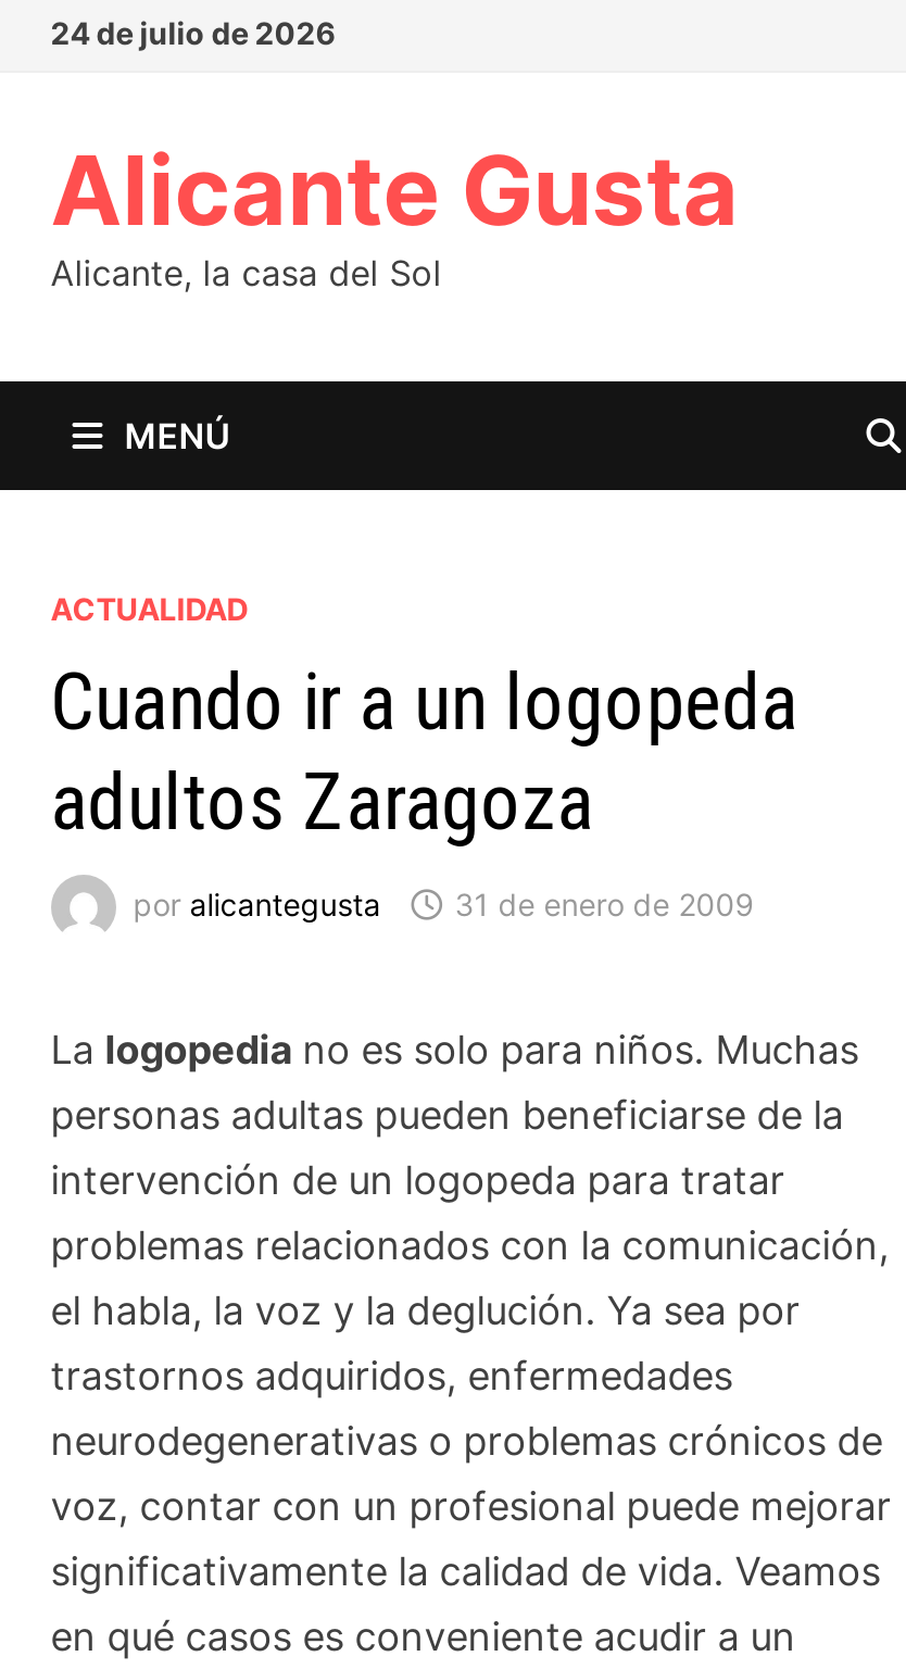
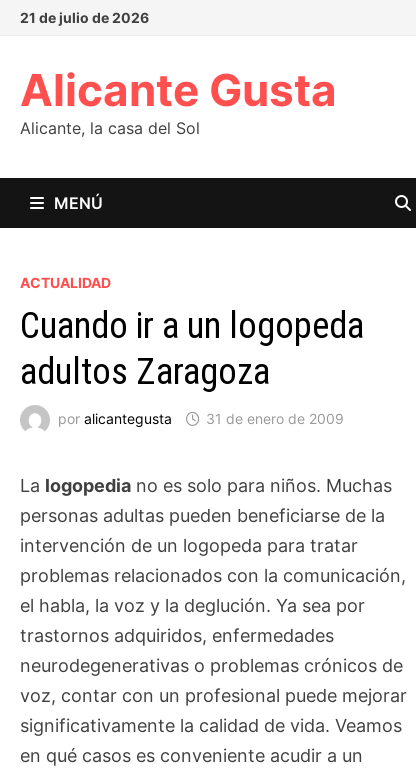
[51,14,335,51] 24 de julio de 2026 -> [20,9,149,26] 21 de julio de 2026

